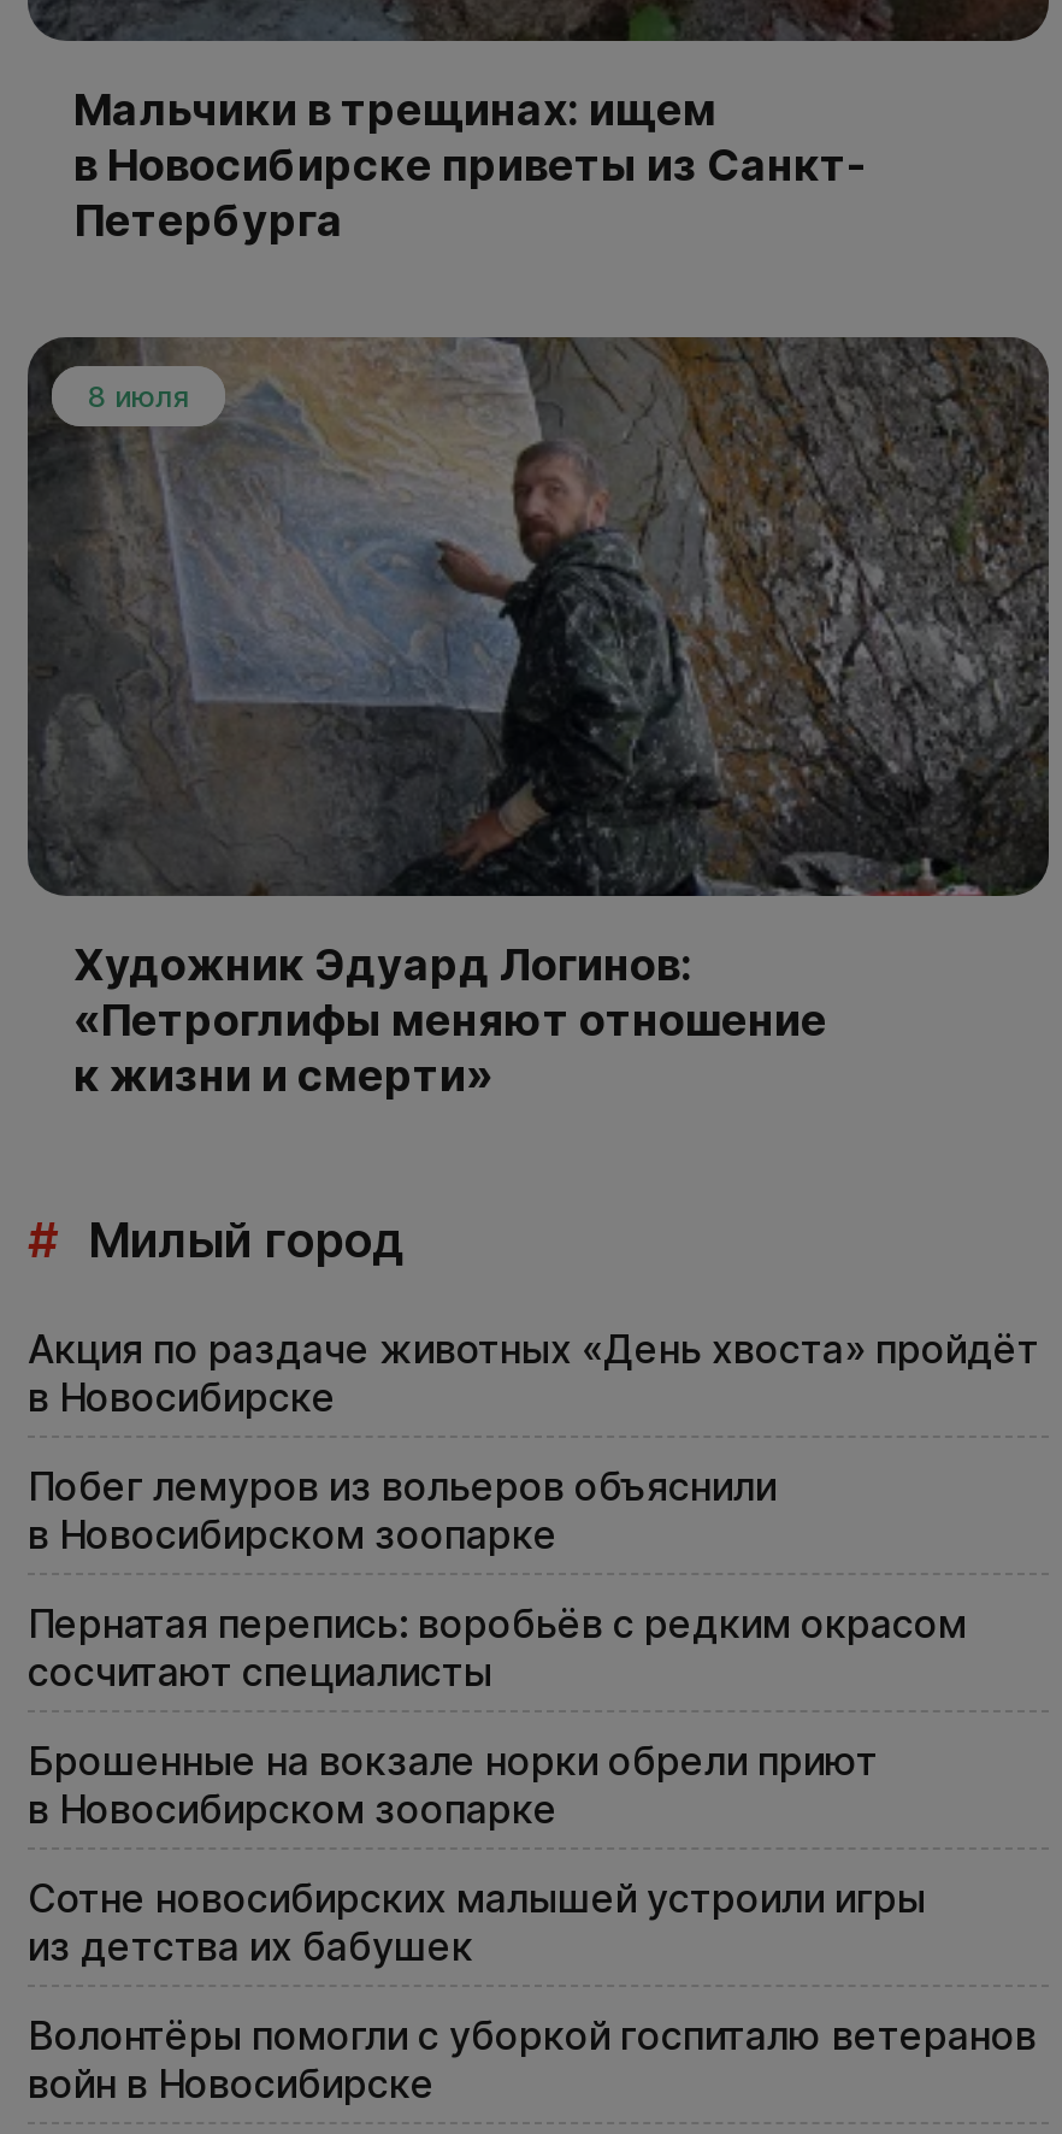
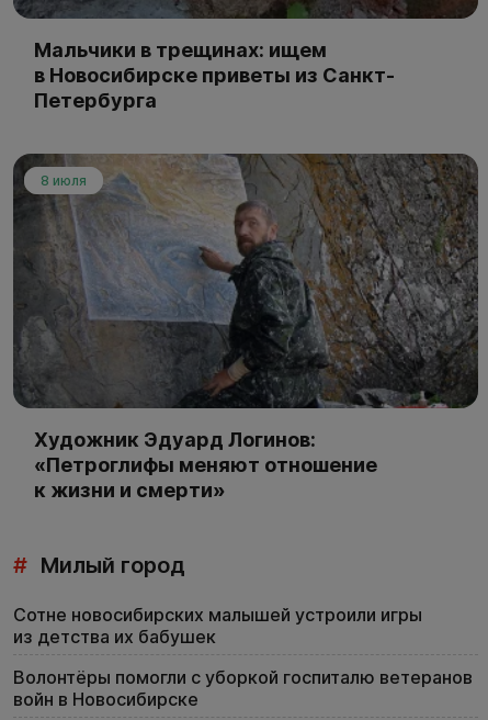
[28,1326,1039,1834] Акция по раздаче животных «День хвоста» пройдёт | в Новосибирске | Побег лемуров из вольеров объяснили | в Новосибирском зоопарке | Пернатая перепись: воробьёв с редким окрасом | сосчитают специалисты | Брошенные на вокзале норки обрели приют | в Новосибирском зоопарке -> none

